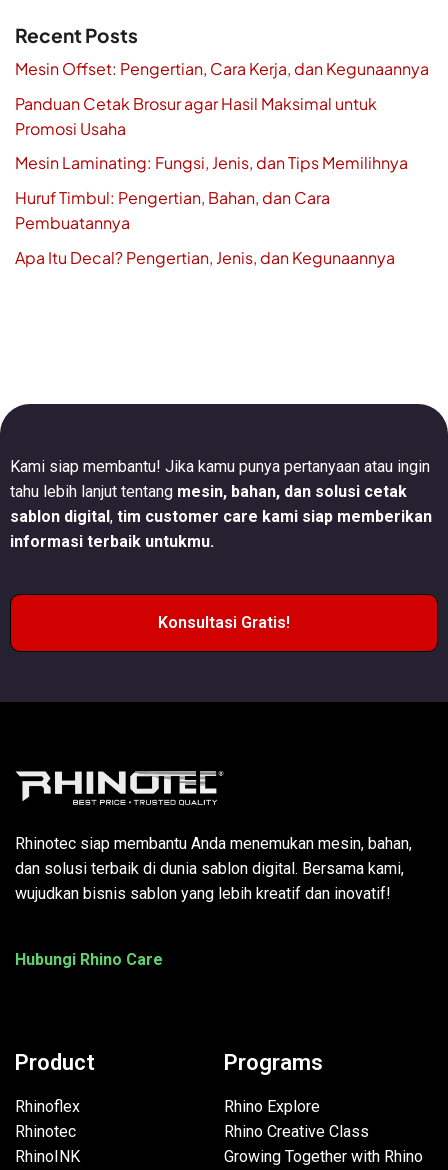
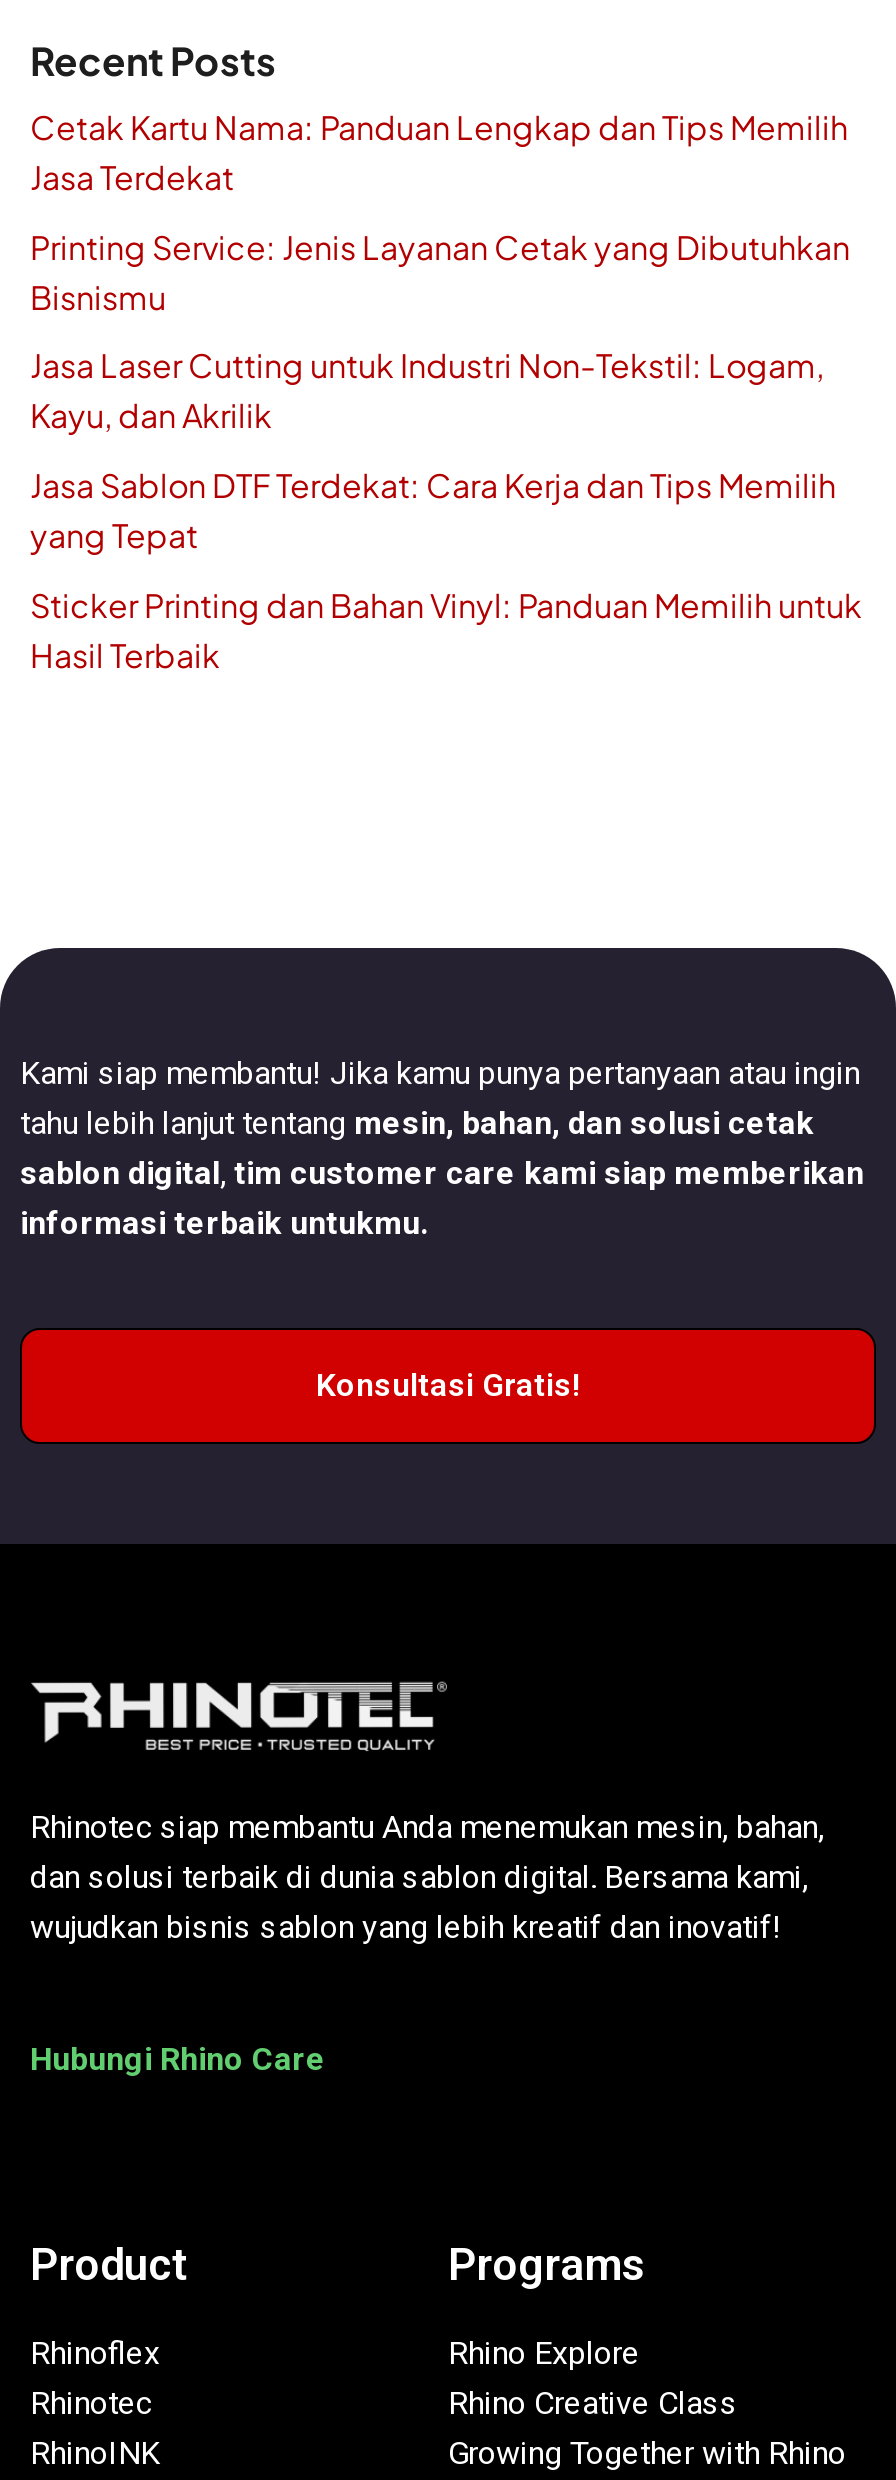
[15,58,429,79] Mesin Offset: Pengertian, Cara Kerja, dan Kegunaannya -> [30,106,848,198] Cetak Kartu Nama: Panduan Lengkap dan Tips Memilih | Jasa Terdekat
[15,93,377,139] Panduan Cetak Brosur agar Hasil Maksimal untuk | Promosi Usaha -> [30,226,850,318] Printing Service: Jenis Layanan Cetak yang Dibutuhkan | Bisnismu
[15,152,408,173] Mesin Laminating: Fungsi, Jenis, dan Tips Memilihnya -> [30,345,824,437] Jasa Laser Cutting untuk Industri Non-Tekstil: Logam, | Kayu, dan Akrilik
[15,187,330,233] Huruf Timbul: Pengertian, Bahan, dan Cara | Pembuatannya -> [30,464,836,556] Jasa Sablon DTF Terdekat: Cara Kerja dan Tips Memilih | yang Tepat
[15,247,395,268] Apa Itu Decal? Pengertian, Jenis, dan Kegunaannya -> [30,583,862,675] Sticker Printing dan Bahan Vinyl: Panduan Memilih untuk | Hasil Terbaik

